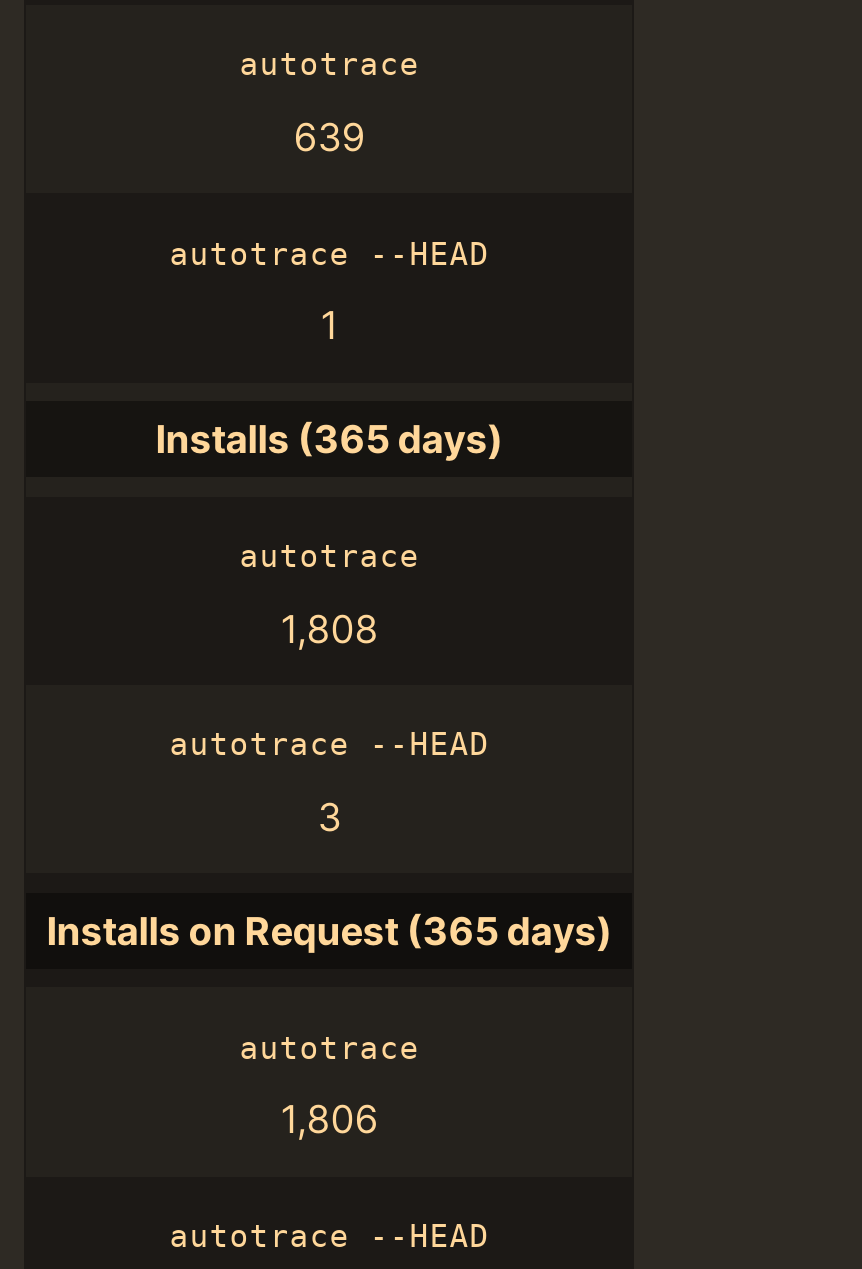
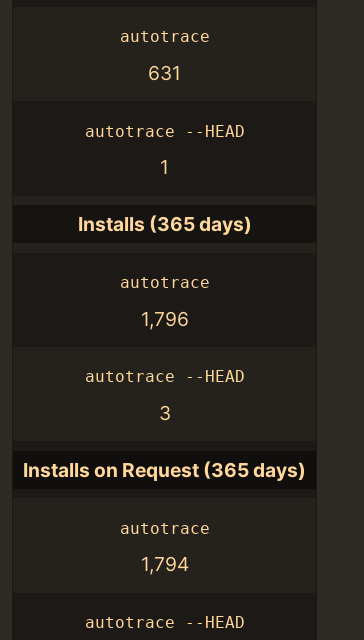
[293,113,365,161] 639 -> [148,61,181,85] 631
[280,604,378,652] 1,808 -> [141,307,189,331] 1,796
[280,1095,378,1143] 1,806 -> [141,552,189,576] 1,794

